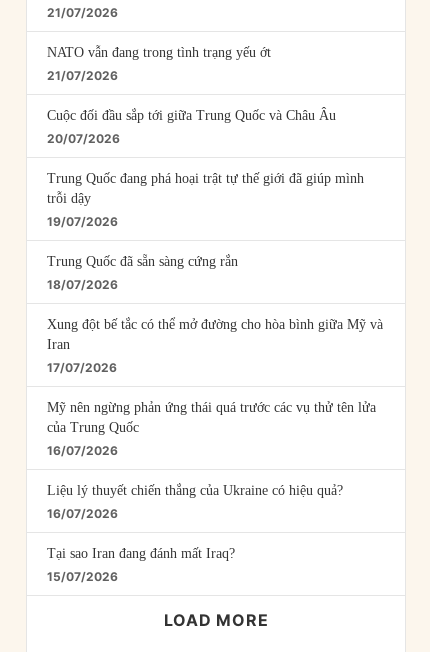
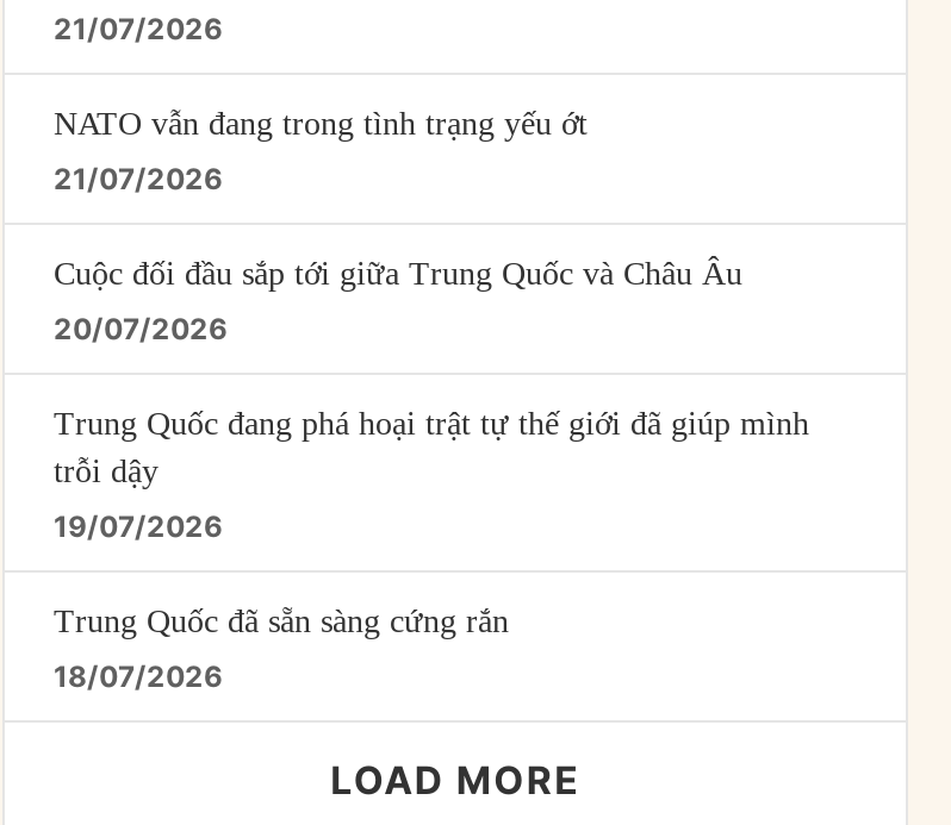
[47,317,383,584] Xung đột bế tắc có thể mở đường cho hòa bình giữa Mỹ và | Iran | 17/07/2026 | Mỹ nên ngừng phản ứng thái quá trước các vụ thử tên lửa | của Trung Quốc | 16/07/2026 | Liệu lý thuyết chiến thắng của Ukraine có hiệu quả? | 16/07/2026 | Tại sao Iran đang đánh mất Iraq? | 15/07/2026 -> none

